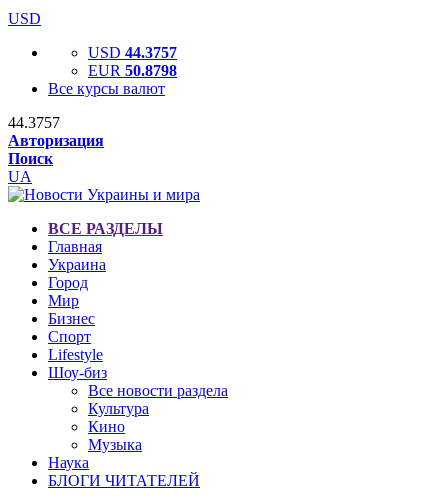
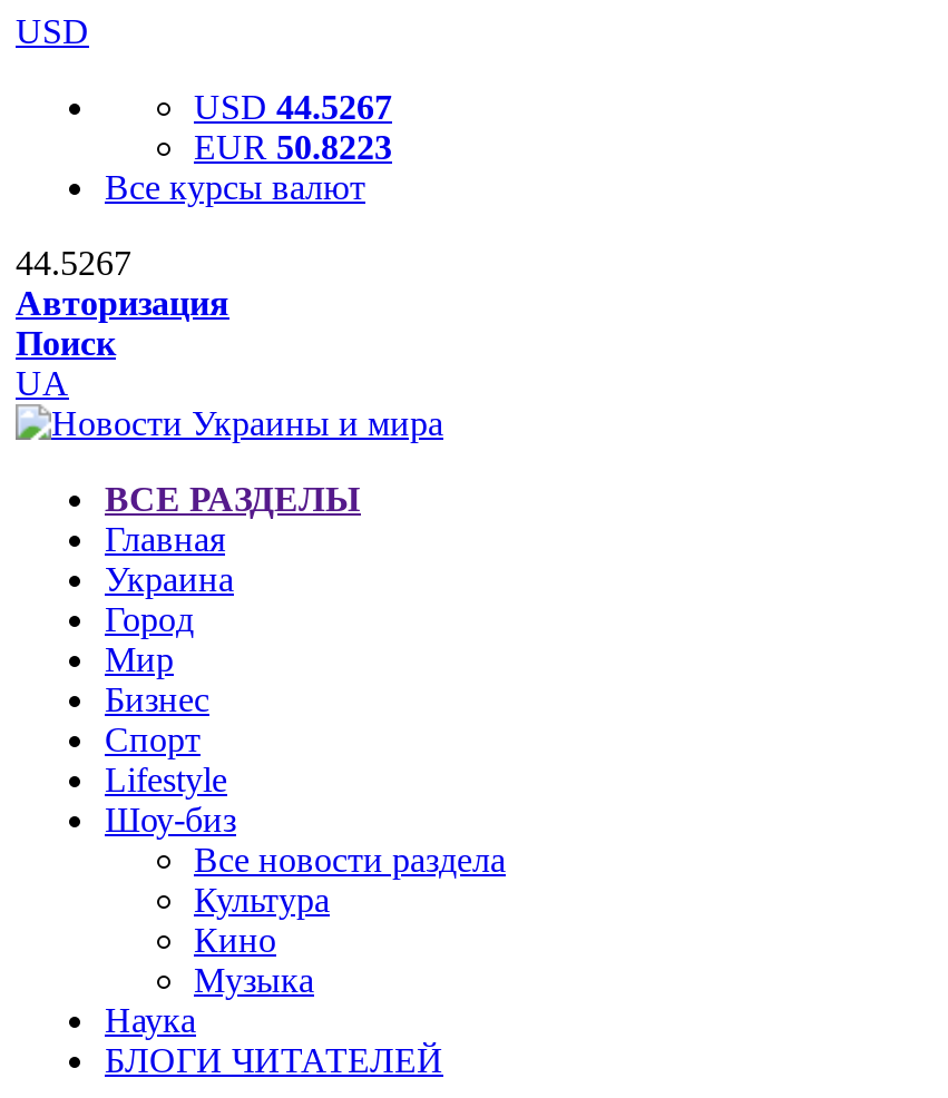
[88,44,177,61] USD 44.3757 -> [194,88,392,126] USD 44.5267
[88,62,177,79] EUR 50.8798 -> [194,128,392,166] EUR 50.8223
[8,114,60,131] 44.3757 -> [16,244,131,282] 44.5267

